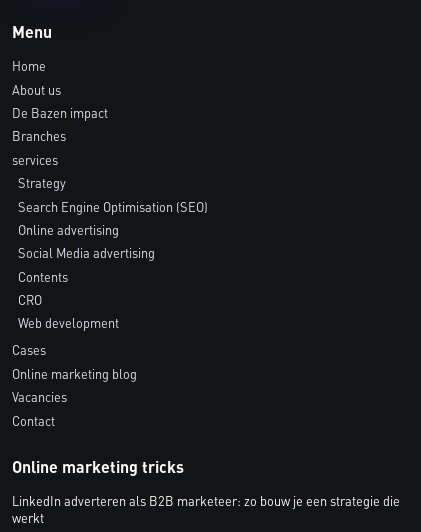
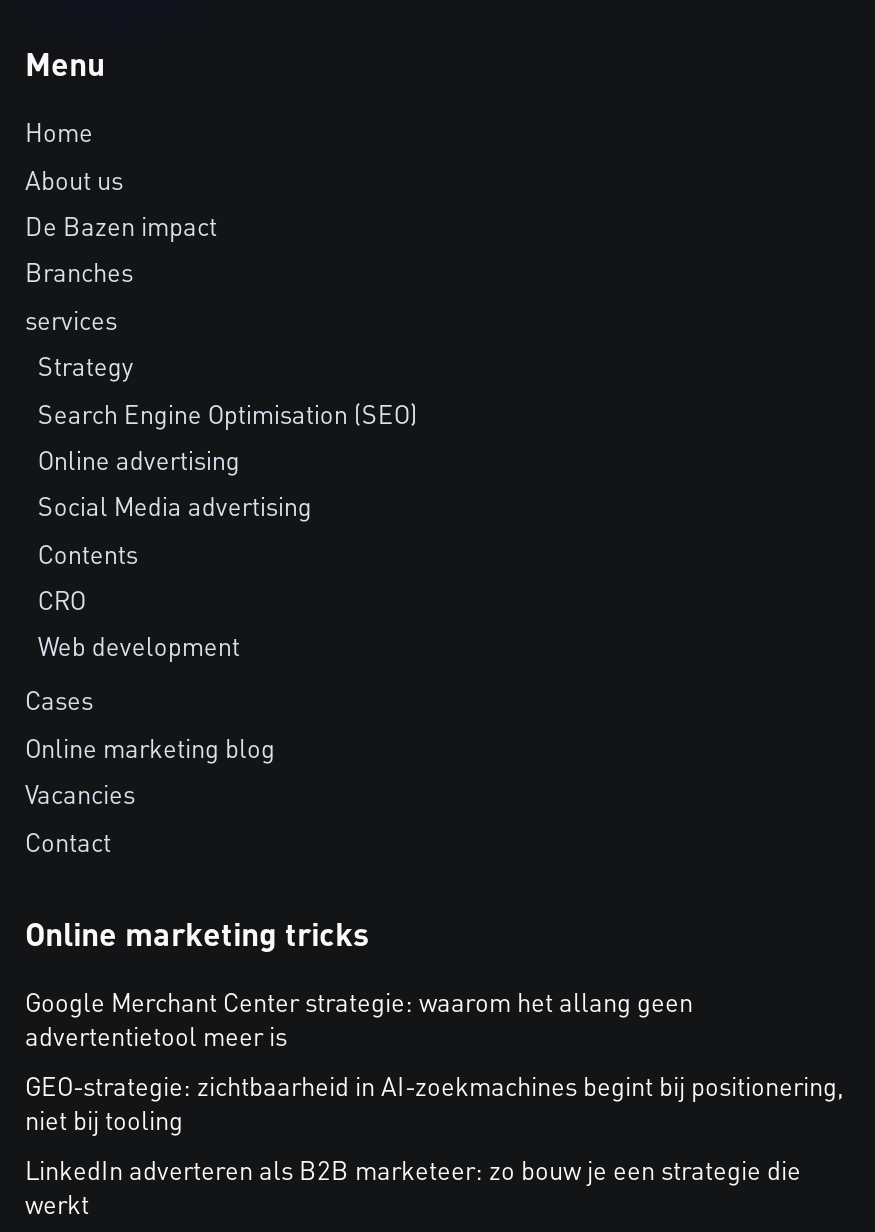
none -> [25,985,843,1135] Google Merchant Center strategie: waarom het allang geen | advertentietool meer is | GEO-strategie: zichtbaarheid in AI-zoekmachines begint bij positionering, | niet bij tooling

